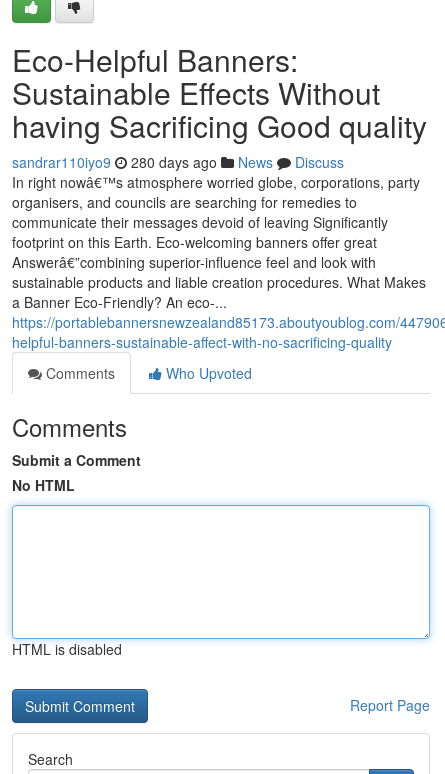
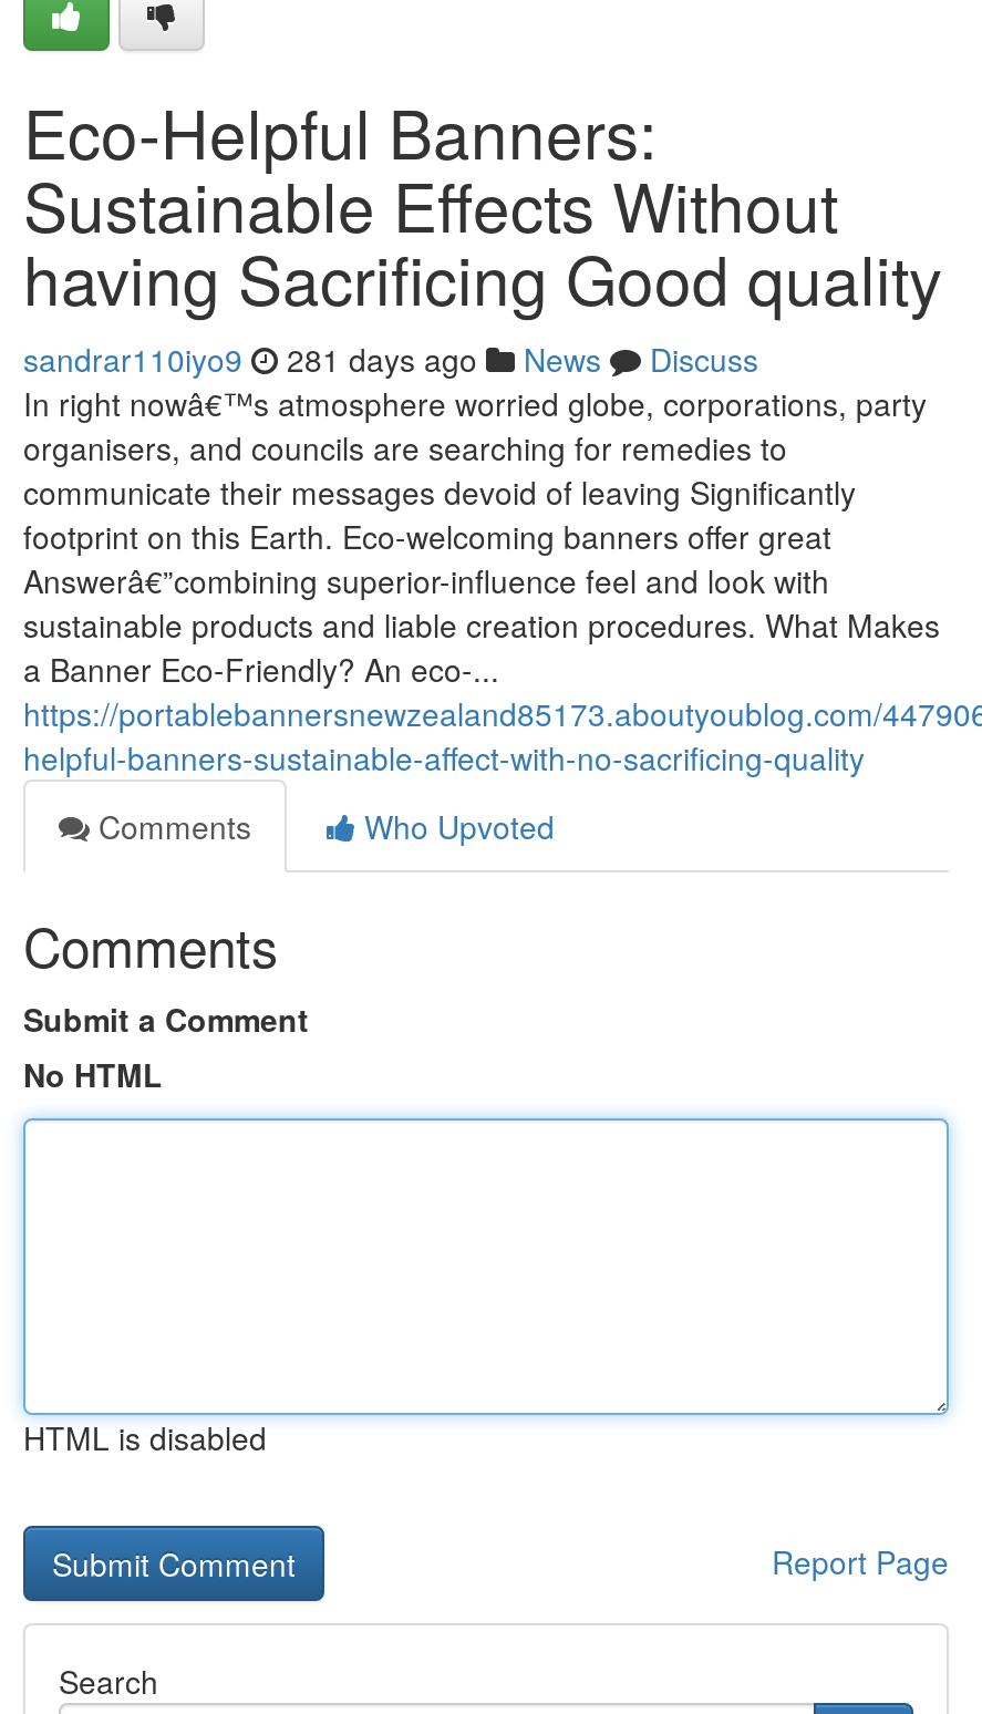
[12,152,344,172] sandrar110iyo9 280 days ago News Discuss -> [23,337,758,381] sandrar110iyo9 281 days ago News Discuss

